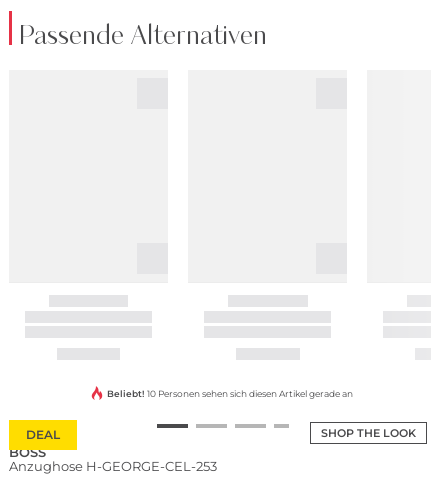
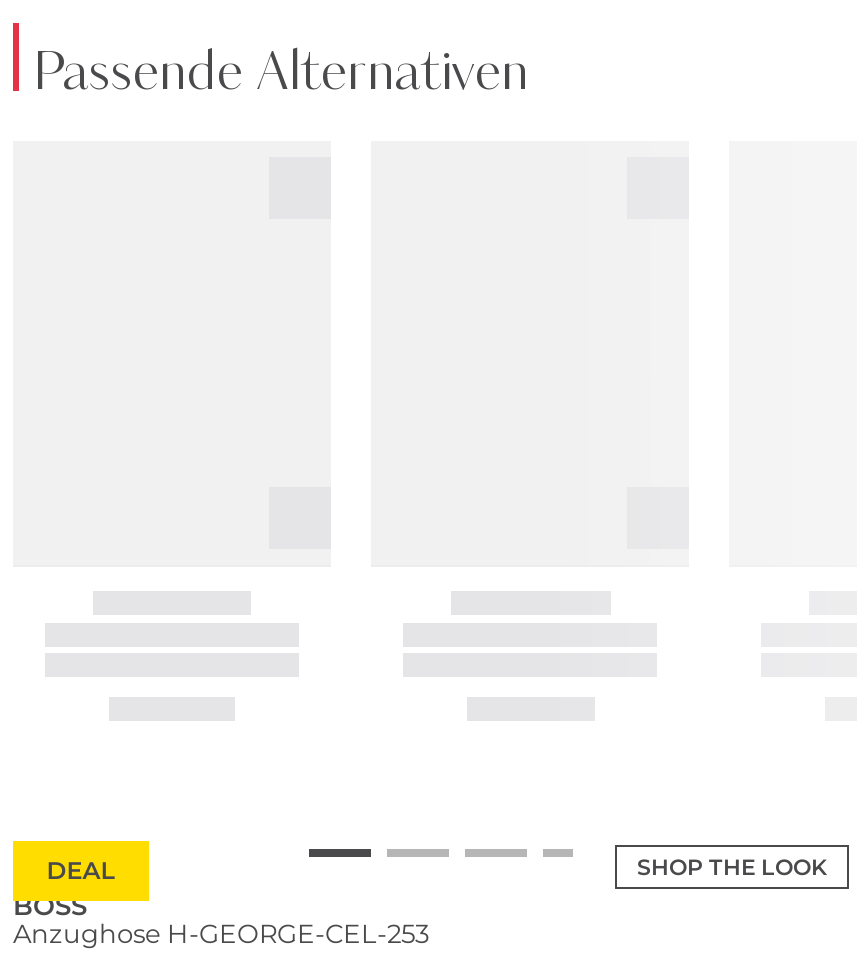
[106,388,352,399] Beliebt! 10 Personen sehen sich diesen Artikel gerade an -> none

